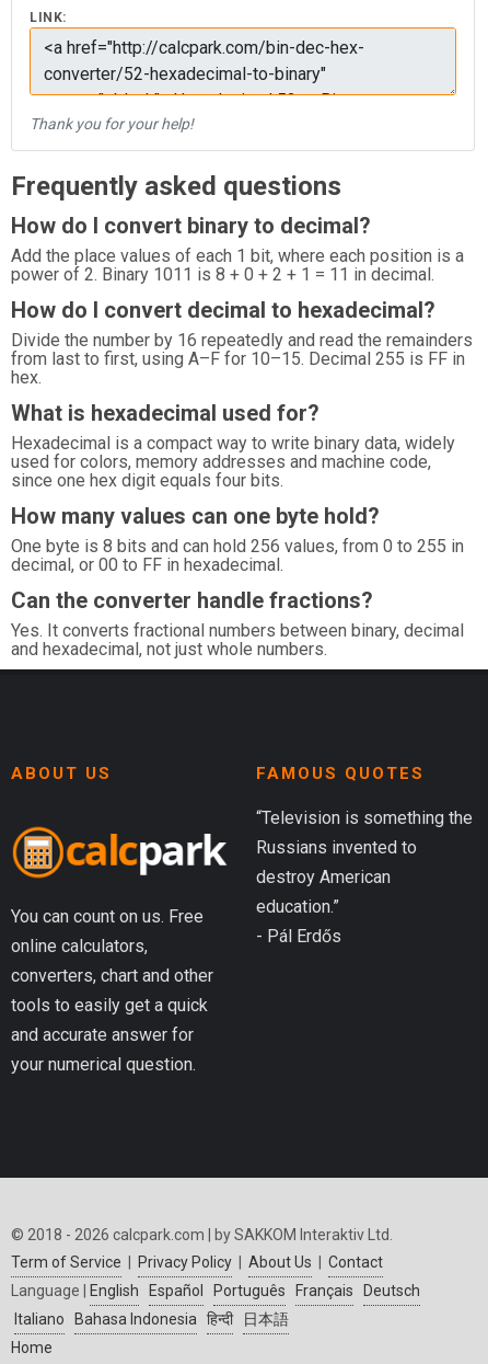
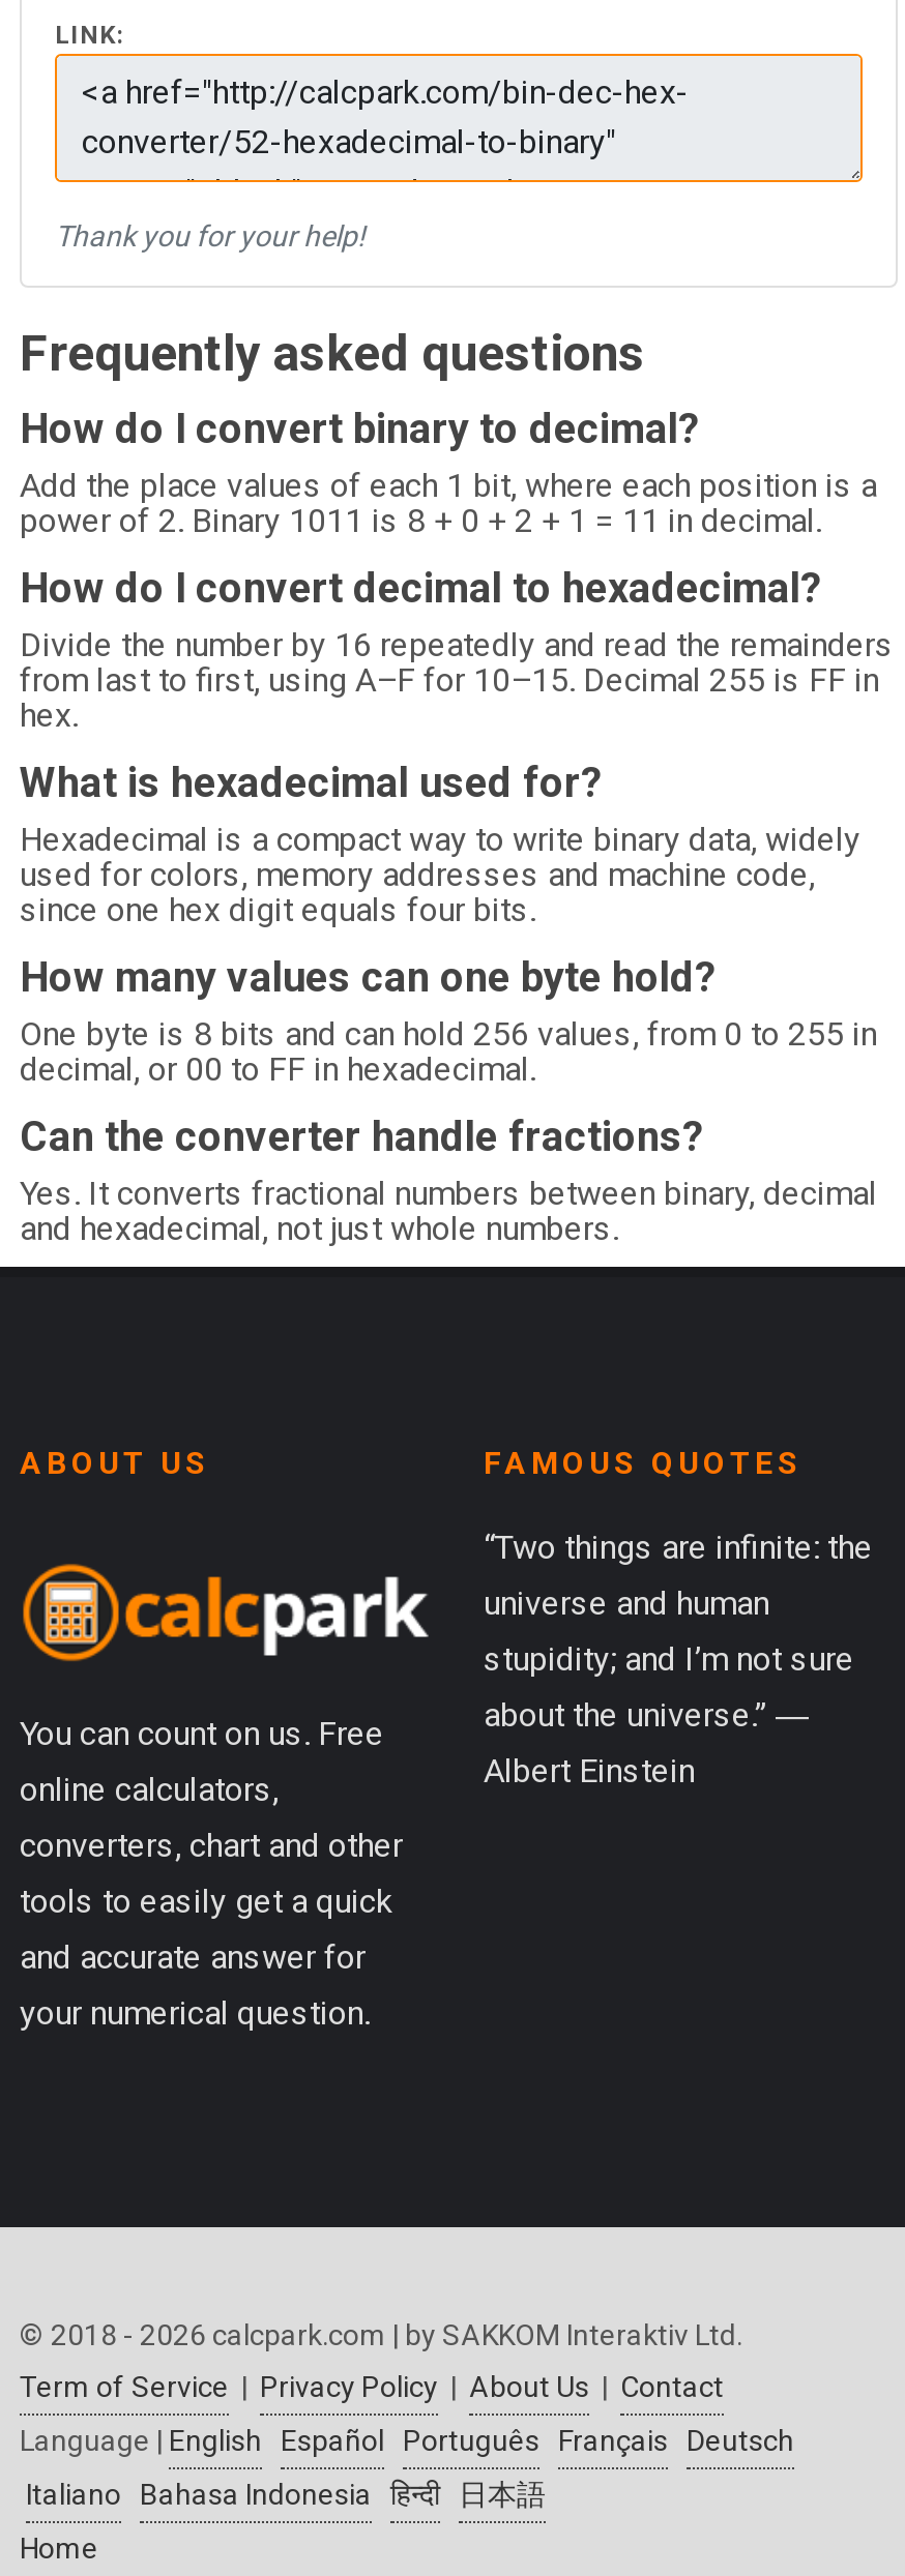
[256,807,473,947] “Television is something the | Russians invented to | destroy American | education.” | - Pál Erdős -> [484,1528,873,1790] “Two things are infinite: the | universe and human | stupidity; and I’m not sure | about the universe.” ― | Albert Einstein

